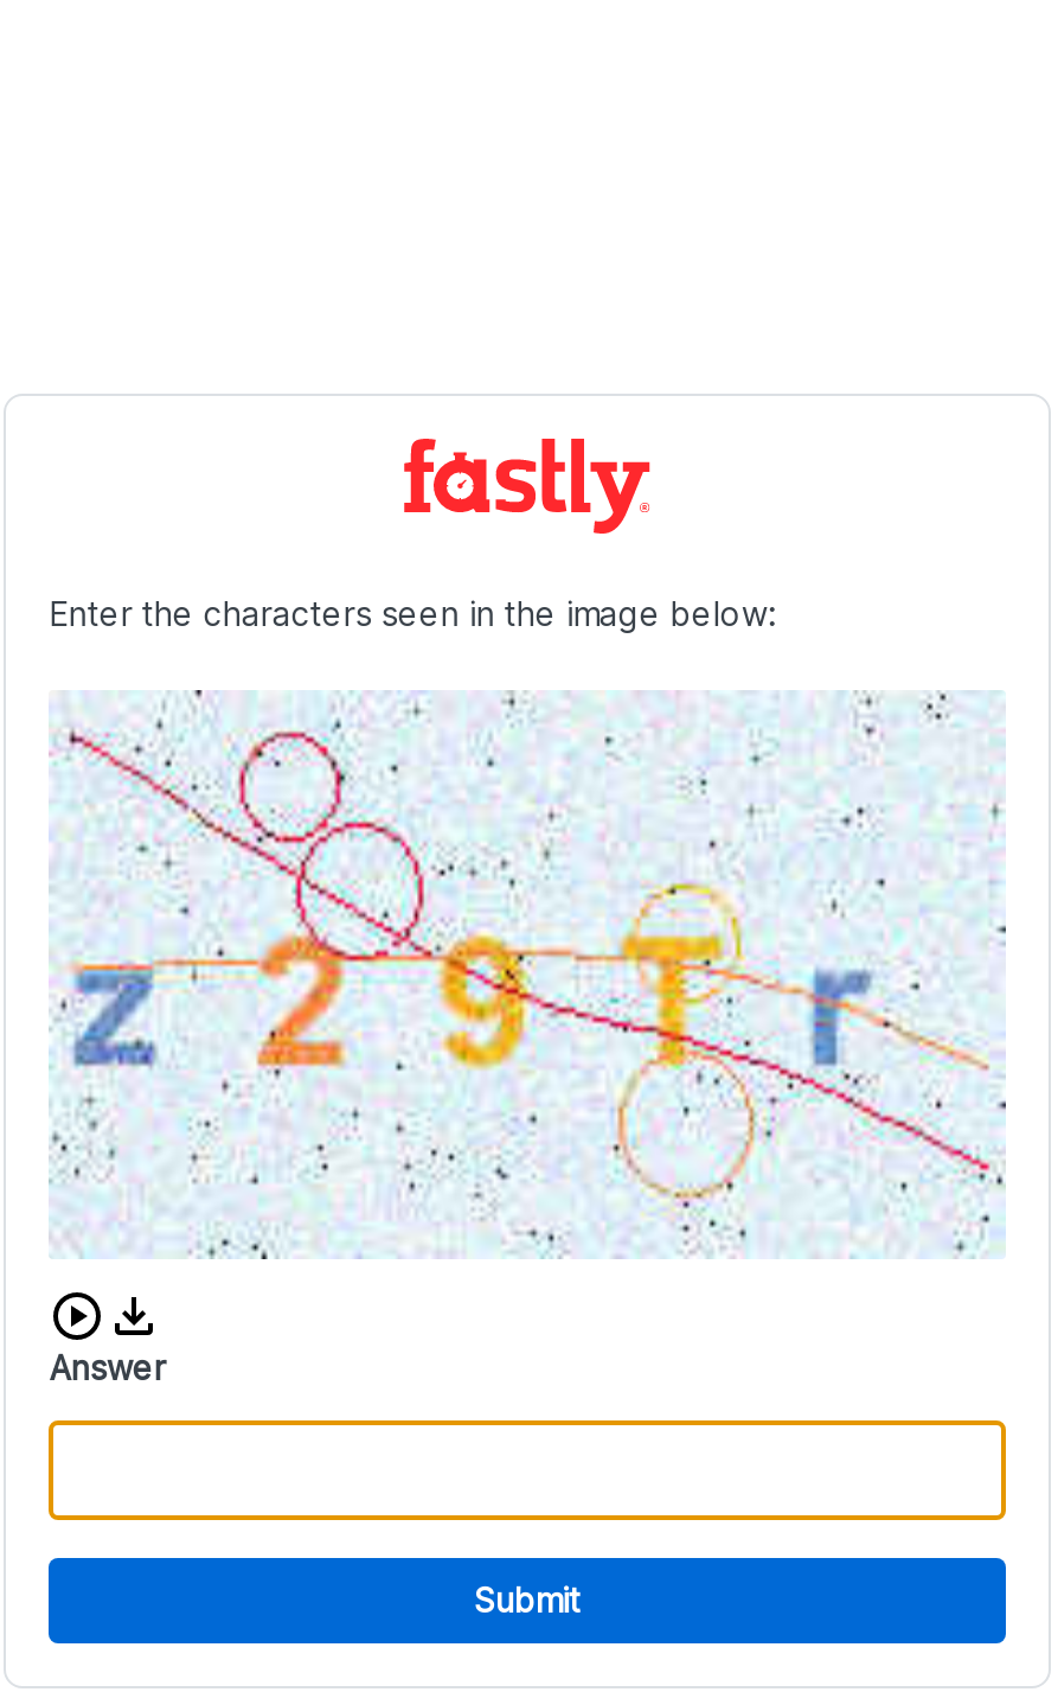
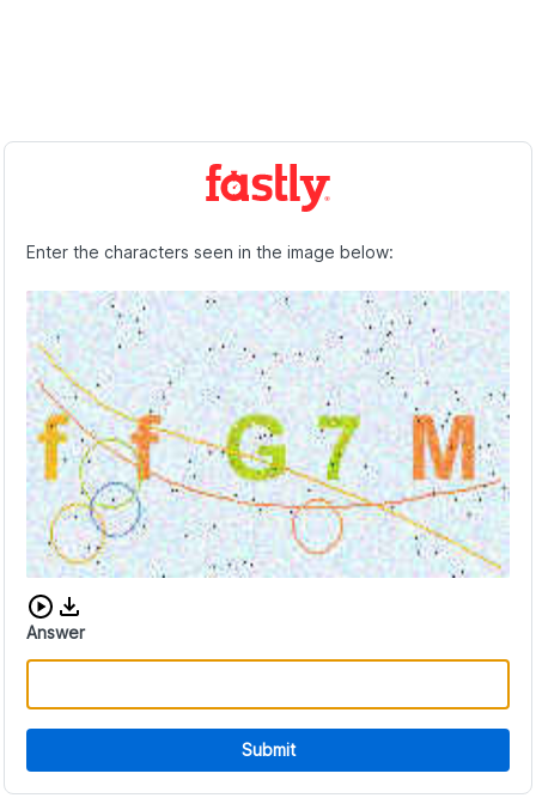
[53,688,1006,1259] [image] -> [33,292,510,579] [image]

